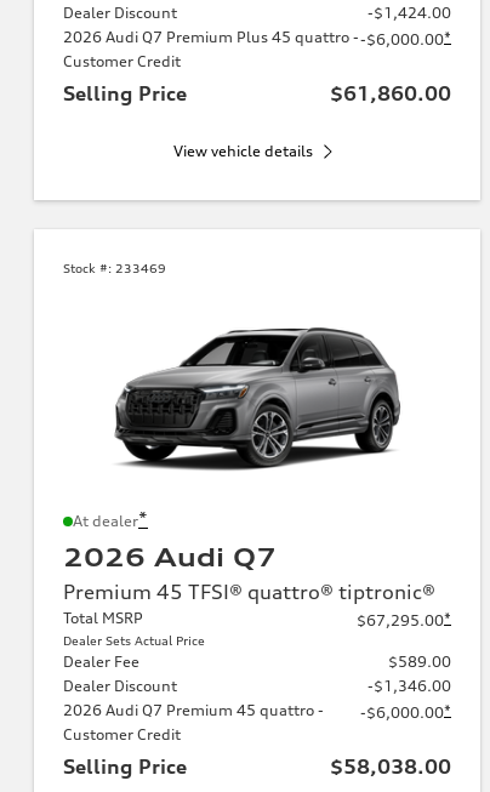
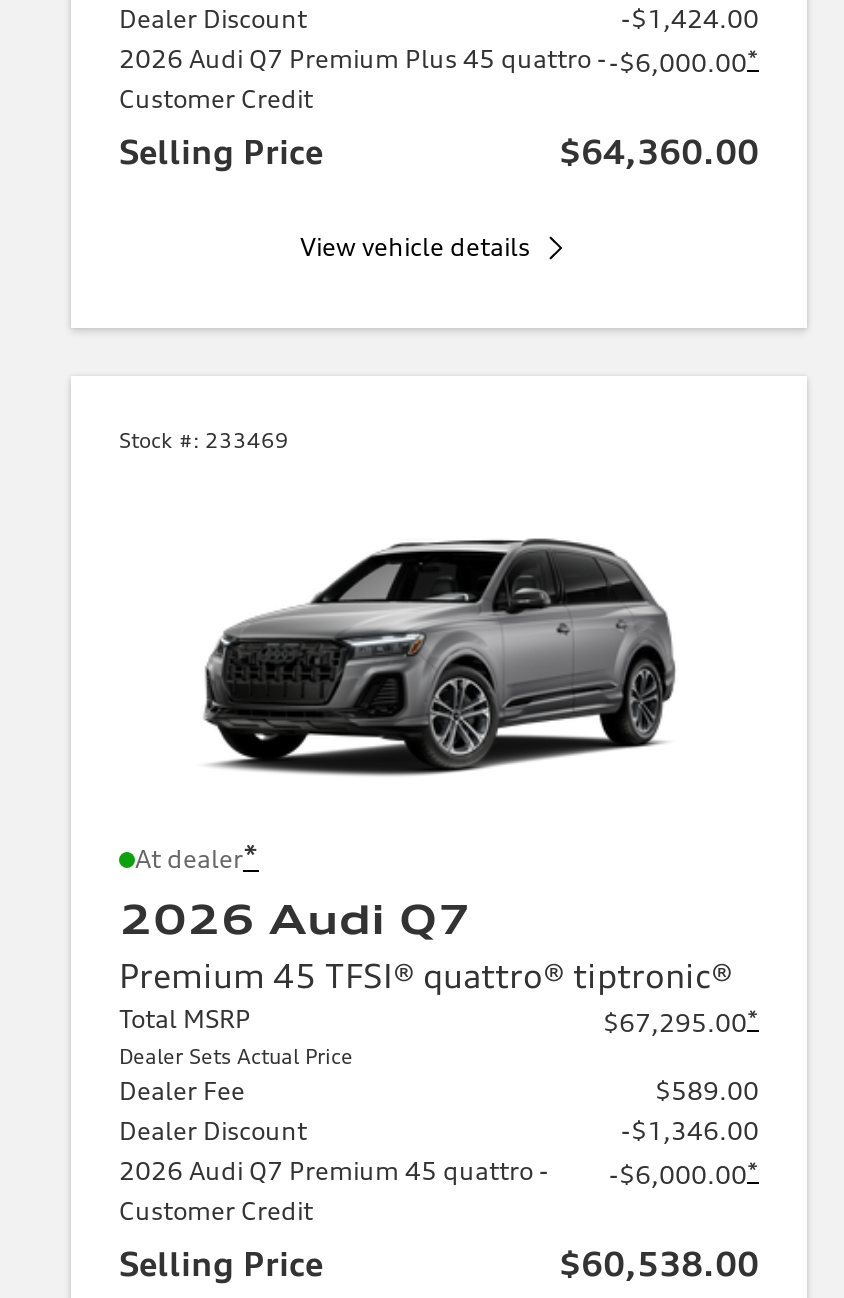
[330,81,451,105] $61,860.00 -> [559,133,759,173] $64,360.00
[330,754,451,778] $58,038.00 -> [559,1244,759,1284] $60,538.00

